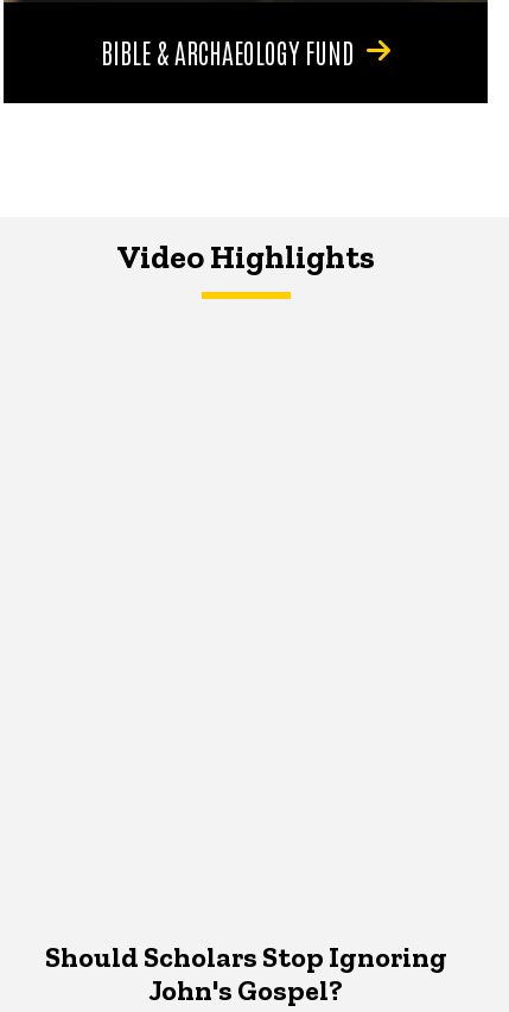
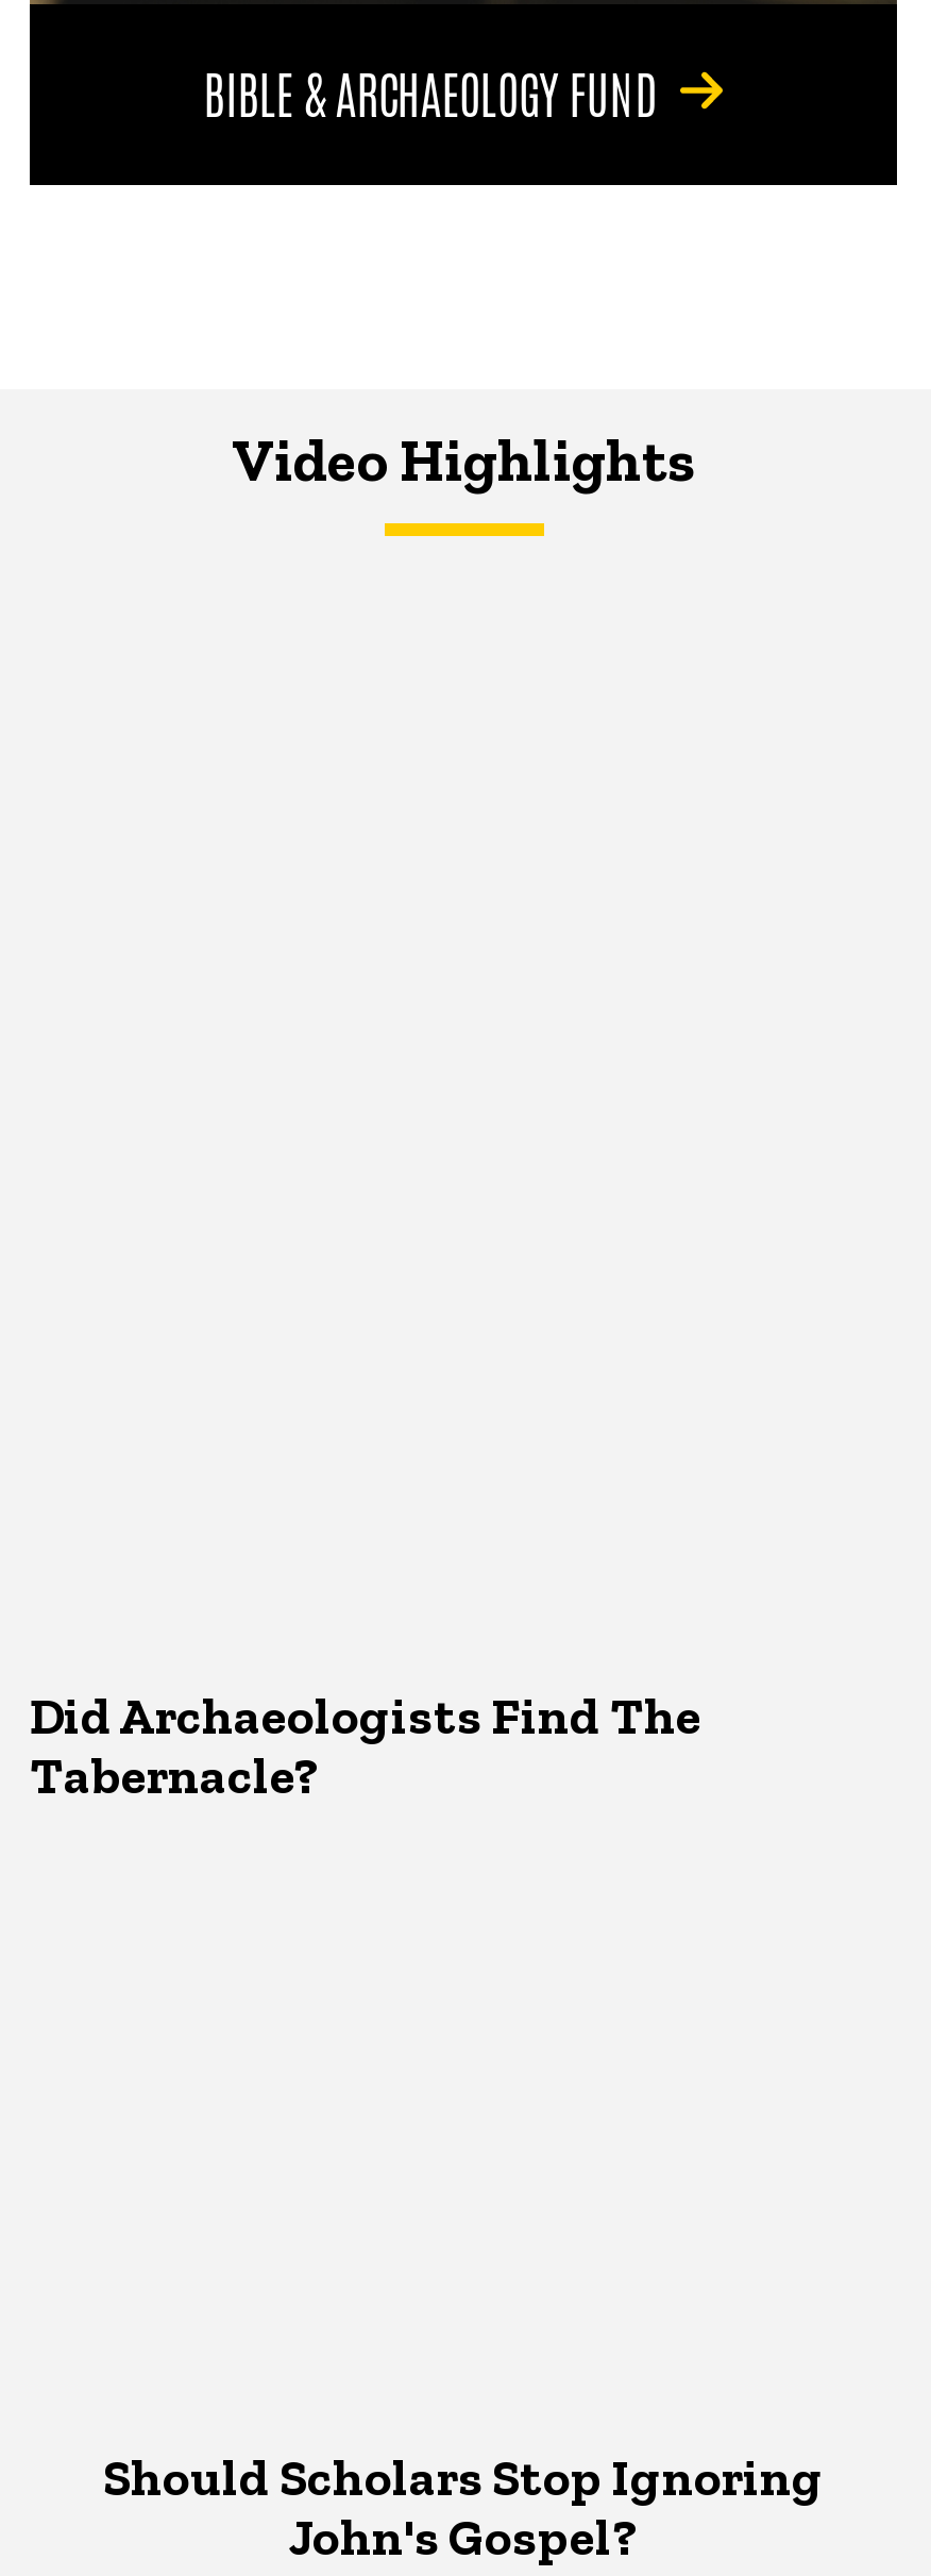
none -> [30,1685,701,1806] Did Archaeologists Find The | Tabernacle?

